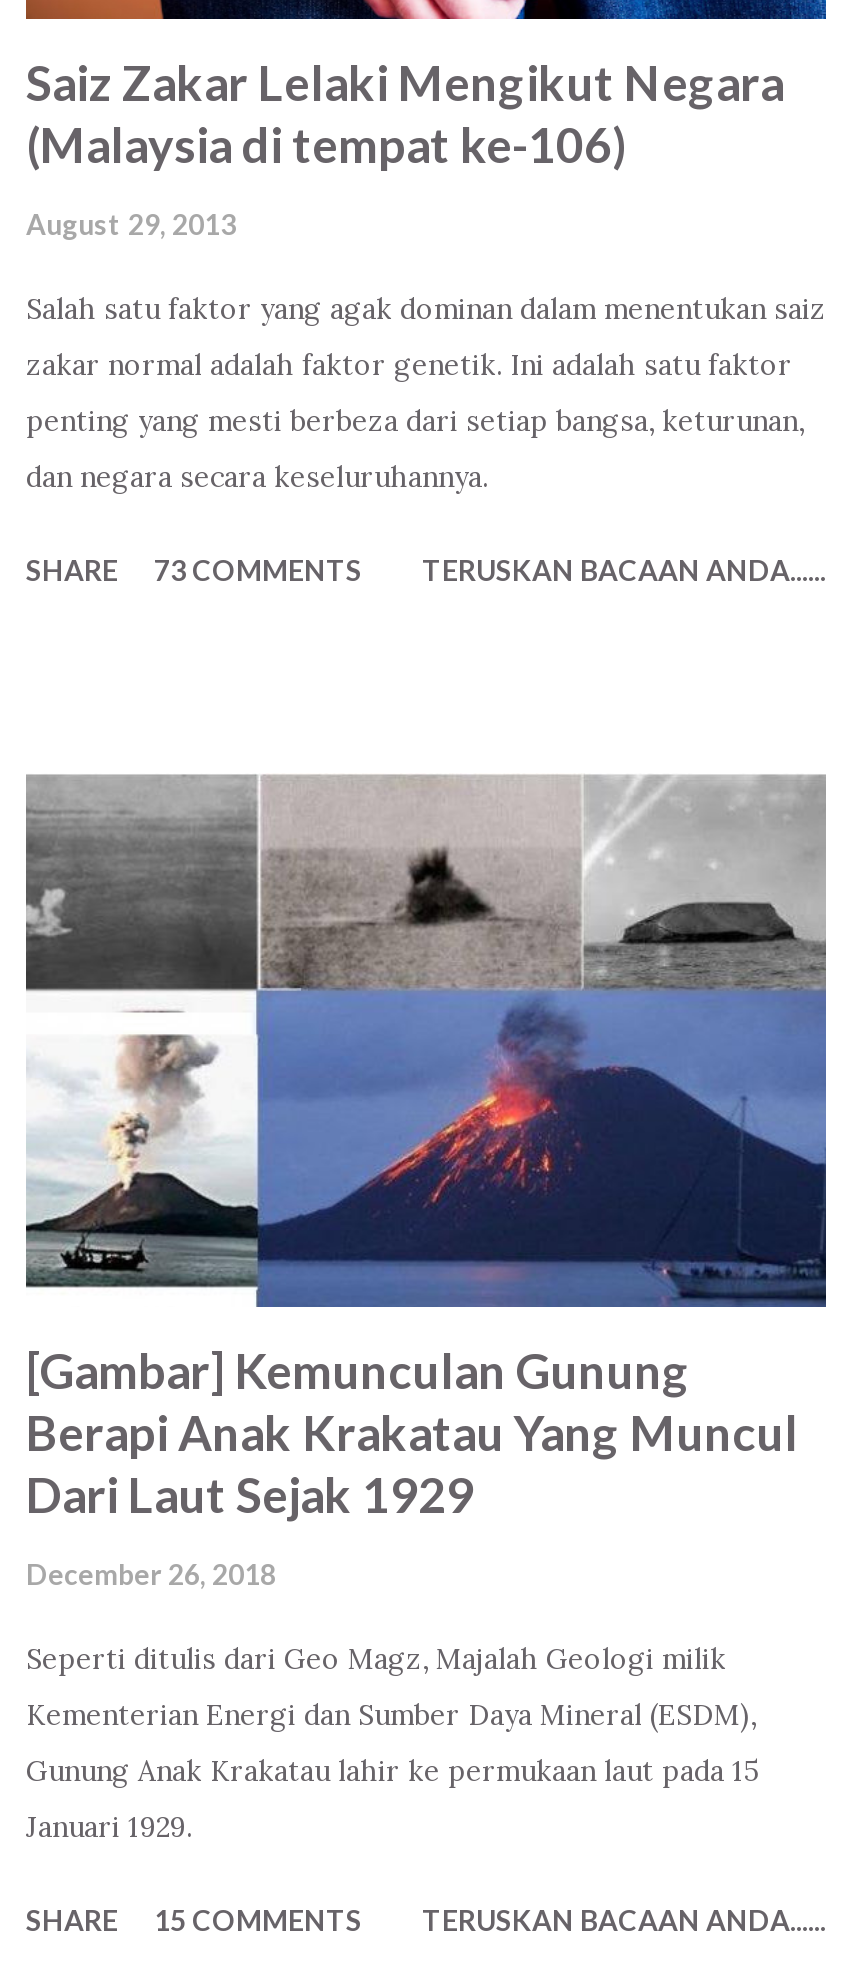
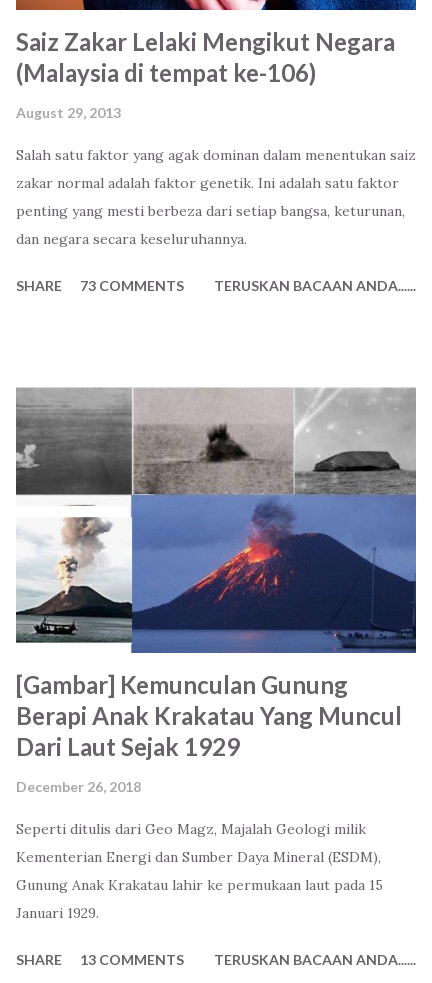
[26,1903,826,1937] SHARE 15 COMMENTS TERUSKAN BACAAN ANDA...... -> [16,951,416,968] SHARE 13 COMMENTS TERUSKAN BACAAN ANDA......

